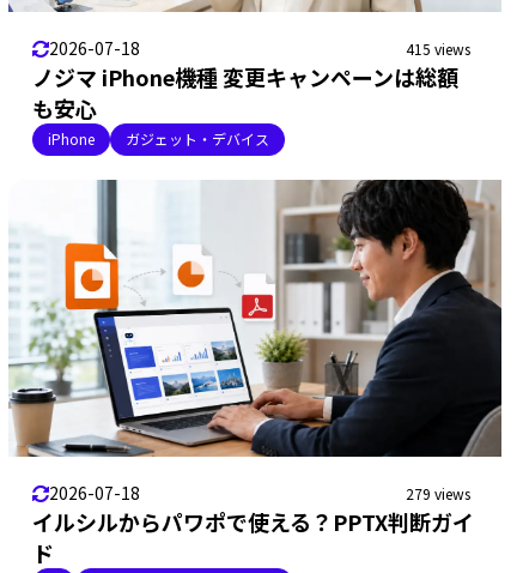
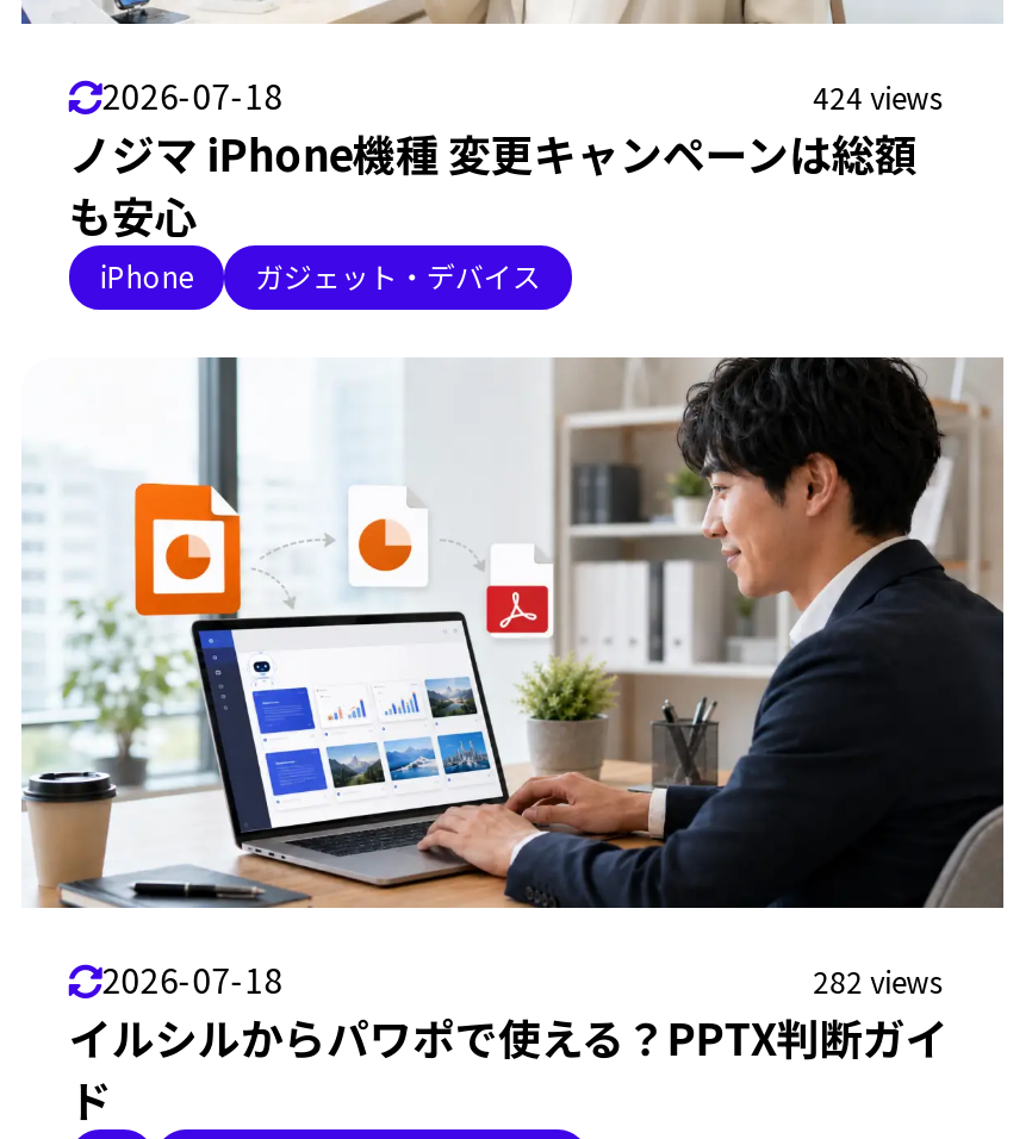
[406,39,470,59] 415 views -> [813,77,942,117] 424 views
[406,484,470,504] 279 views -> [813,961,942,1002] 282 views

